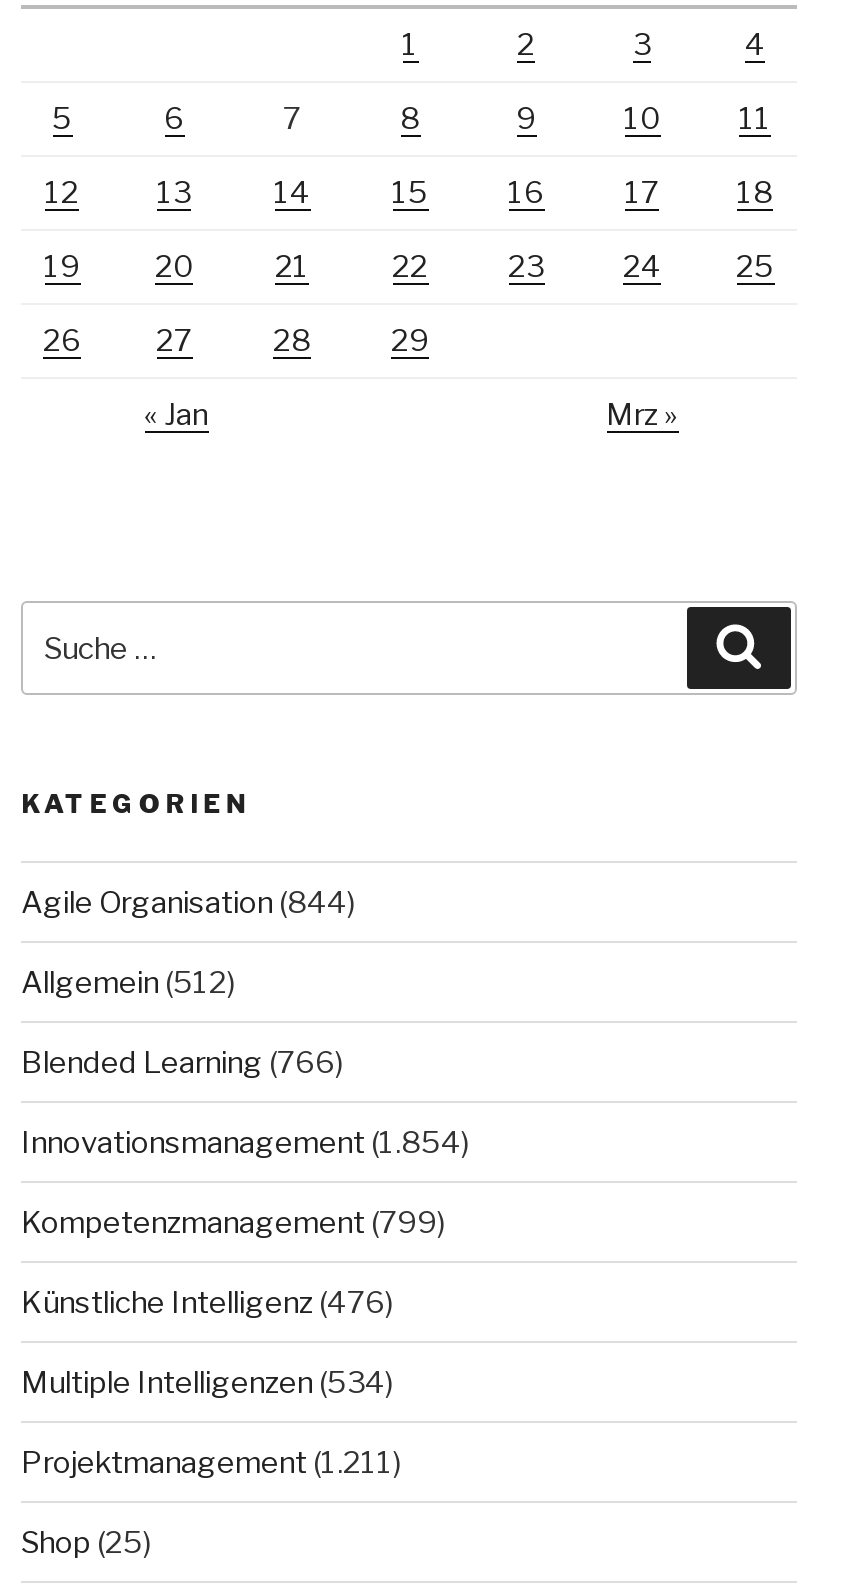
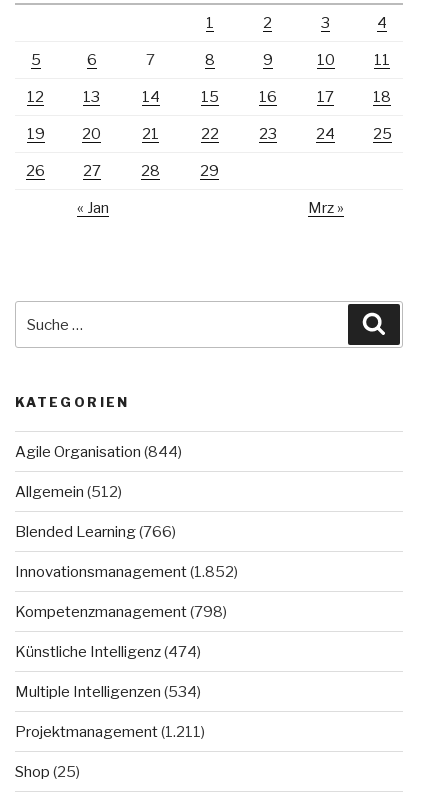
[21,1124,469,1160] Innovationsmanagement (1.854) -> [15,562,238,580] Innovationsmanagement (1.852)
[21,1204,445,1240] Kompetenzmanagement (799) -> [15,602,227,620] Kompetenzmanagement (798)
[21,1284,393,1320] Künstliche Intelligenz (476) -> [15,642,201,660] Künstliche Intelligenz (474)

